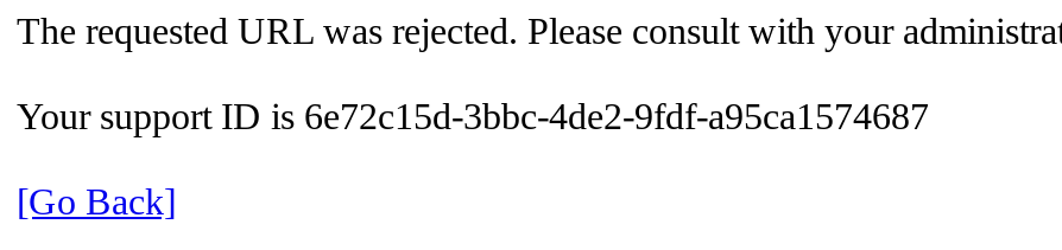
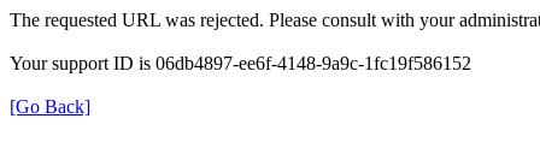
[17,96,929,136] Your support ID is 6e72c15d-3bbc-4de2-9fdf-a95ca1574687 -> [10,53,471,73] Your support ID is 06db4897-ee6f-4148-9a9c-1fc19f586152

